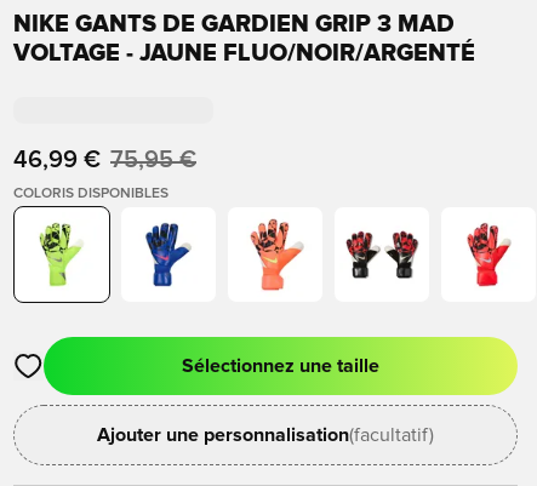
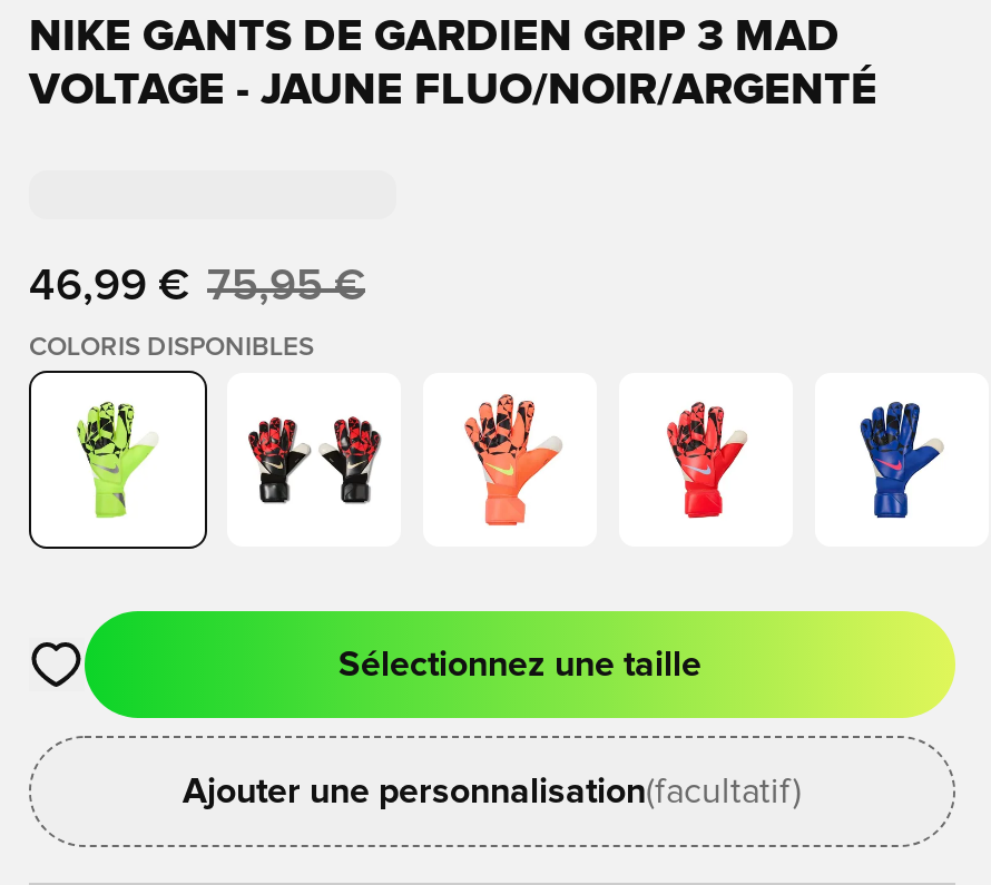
[133,222,205,287] [image] -> [247,402,383,518] [image]
[345,223,419,286] [image] -> [641,400,773,520] [image]
[465,223,510,287] [image] -> [857,402,942,520] [image]

